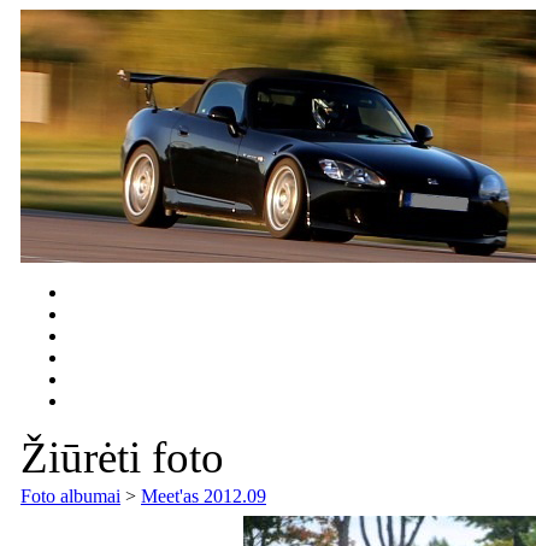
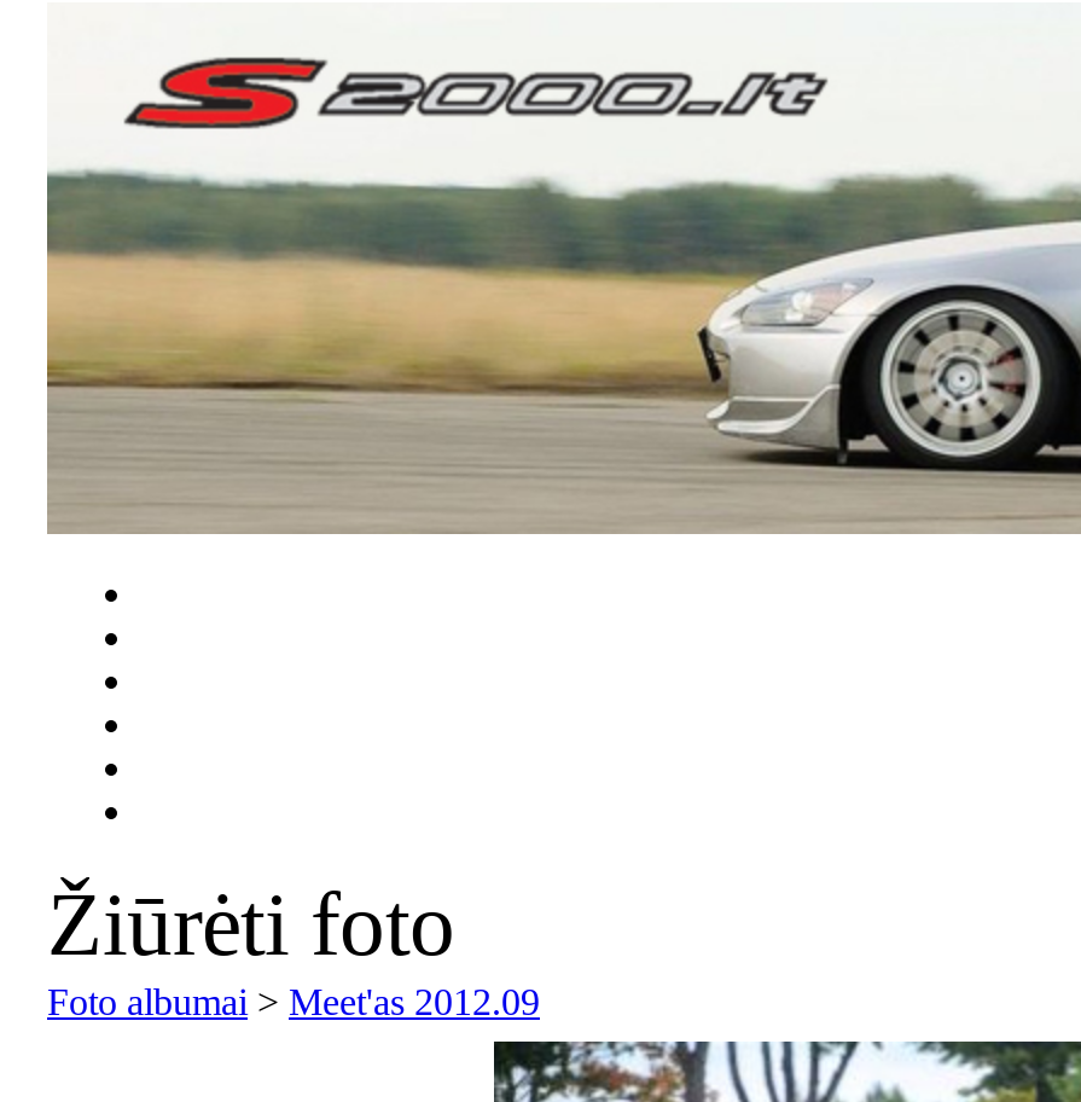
[19,8,532,262] [image] -> [45,27,1074,534] [image]

